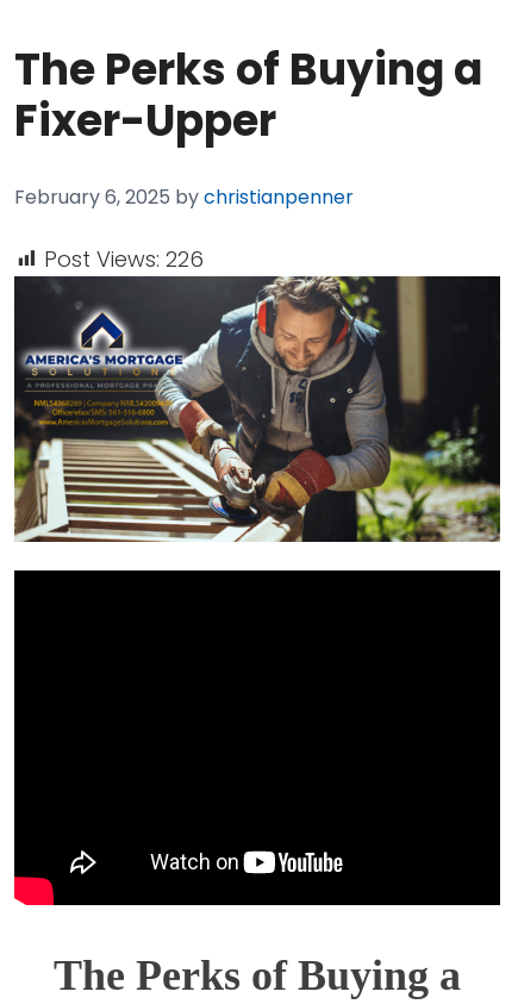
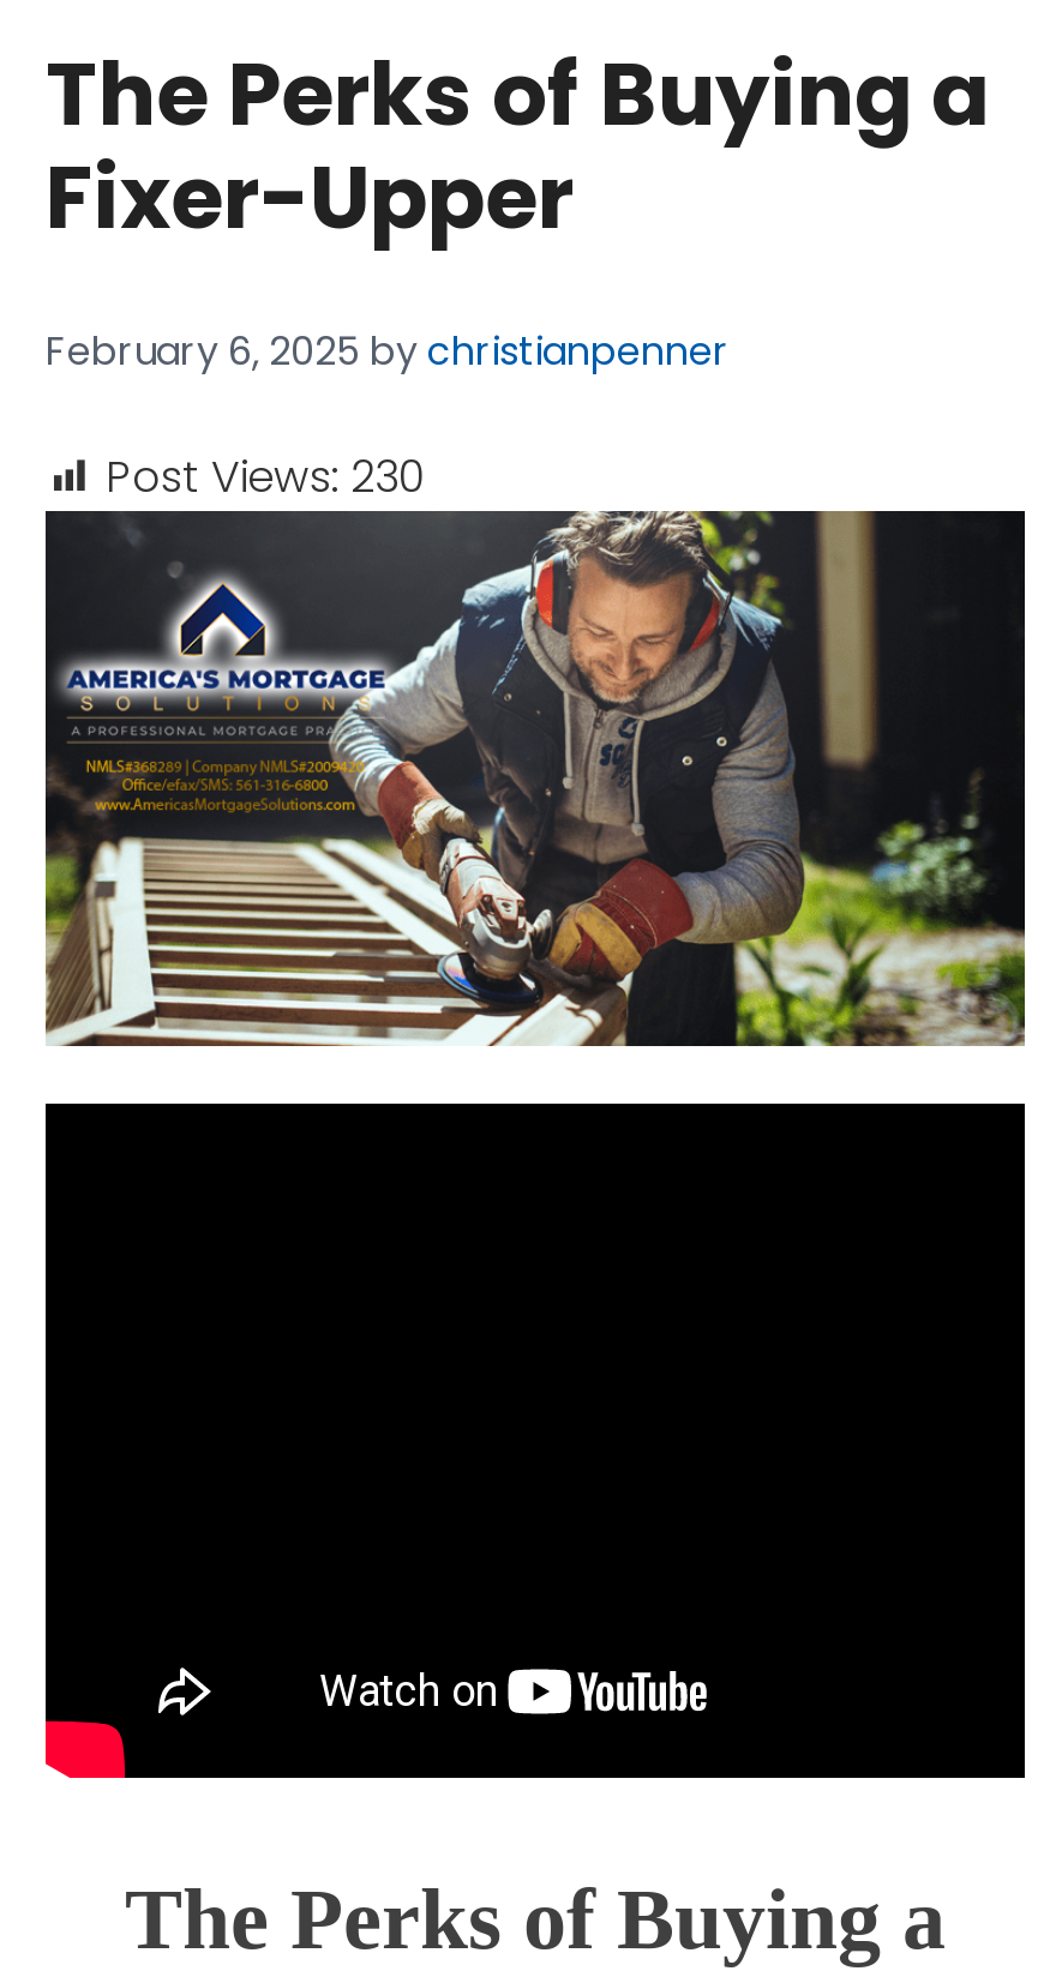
[44,244,204,274] Post Views: 226 -> [106,447,422,506] Post Views: 230

